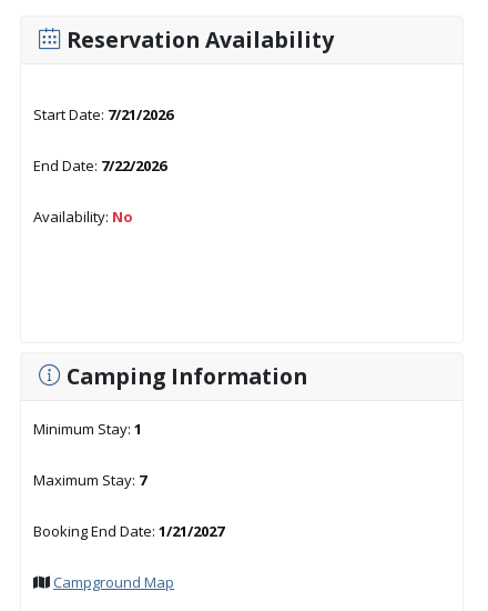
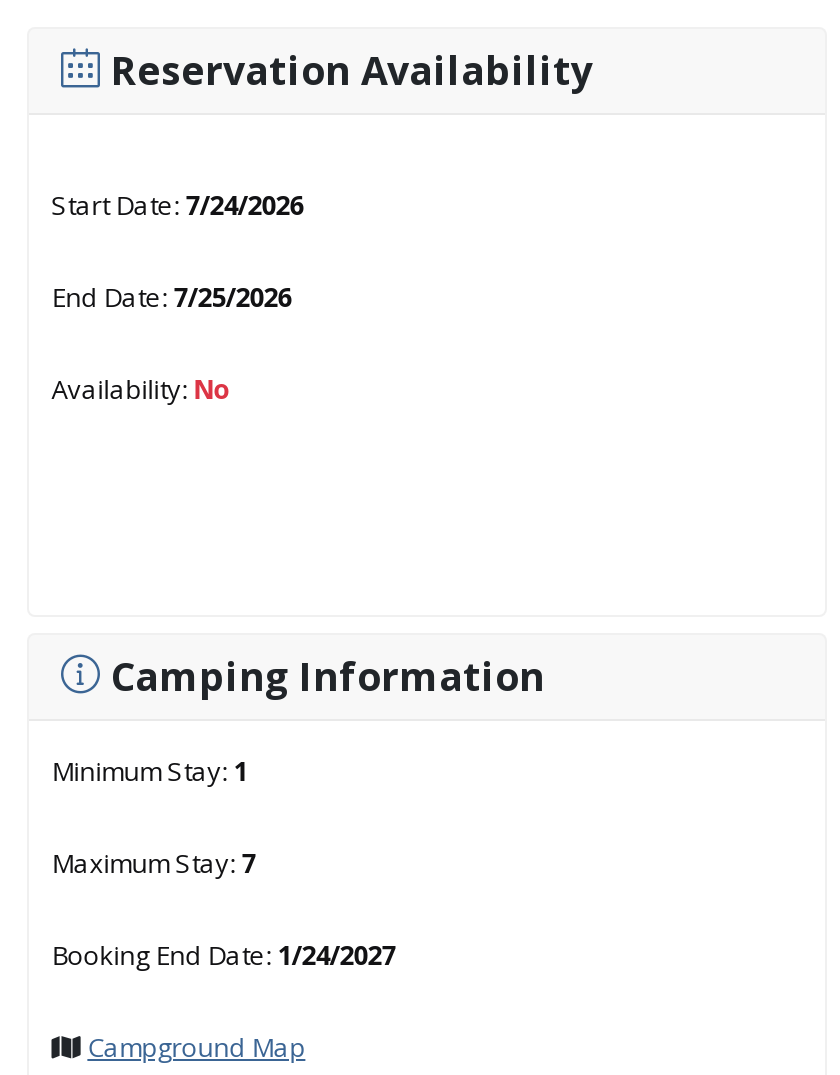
[33,104,173,124] Start Date: 7/21/2026 -> [51,186,303,222] Start Date: 7/24/2026
[33,155,167,175] End Date: 7/22/2026 -> [51,278,291,314] End Date: 7/25/2026
[33,521,224,541] Booking End Date: 1/21/2027 -> [51,936,395,972] Booking End Date: 1/24/2027

